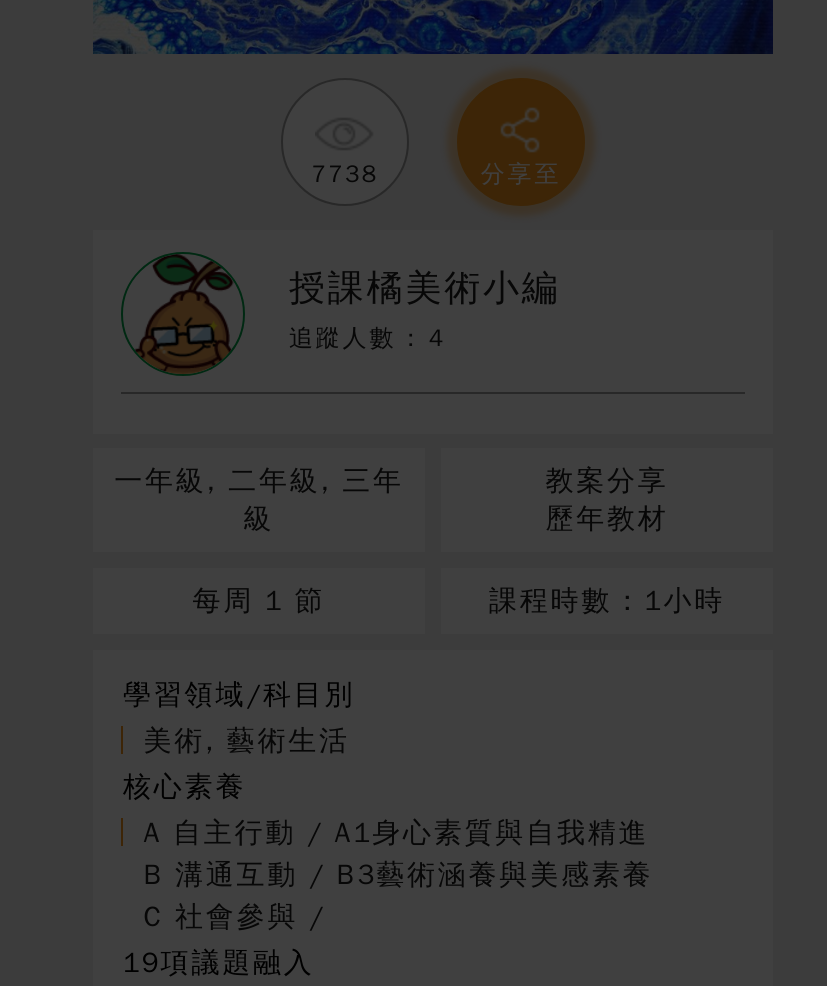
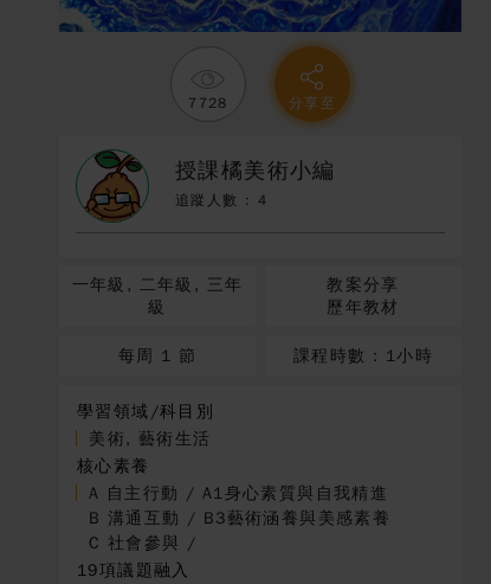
[311,157,379,189] 7738 -> [188,93,228,112] 7728

